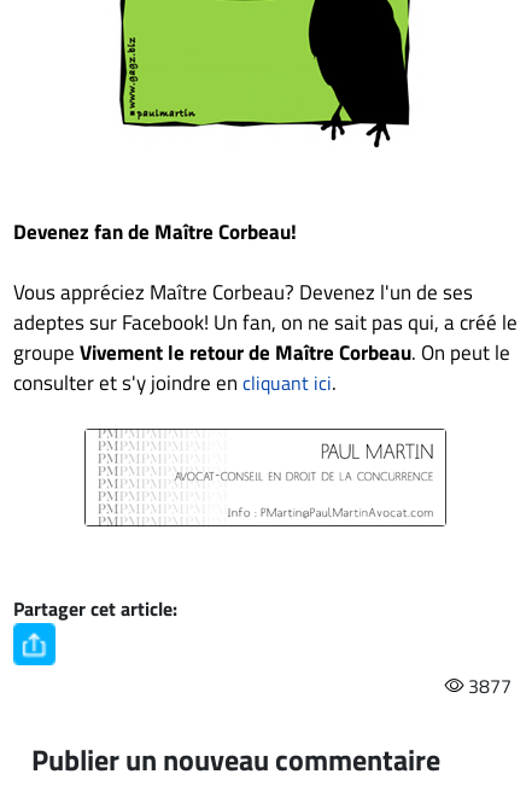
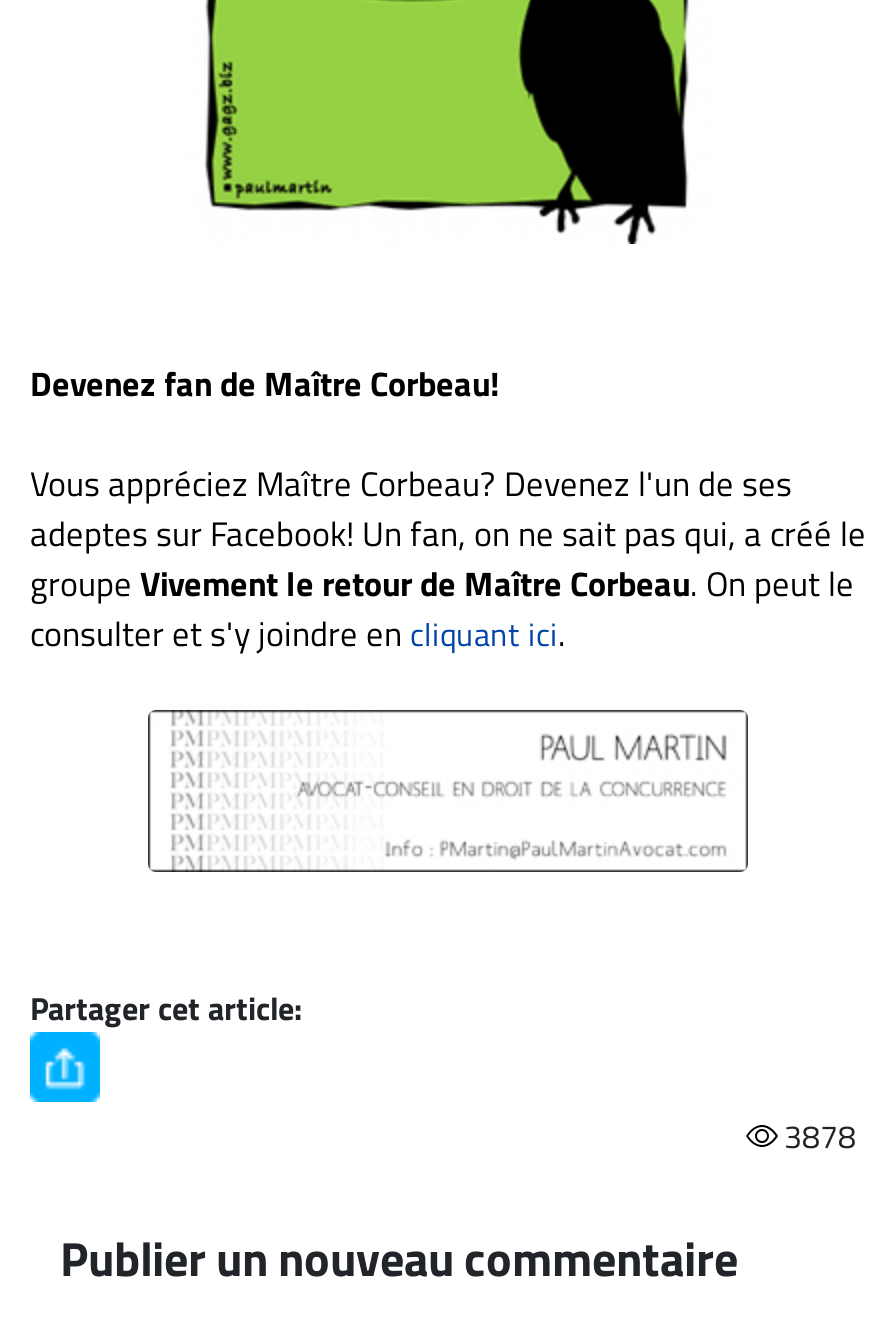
[463,671,511,700] 3877 -> [776,1111,856,1159] 3878

